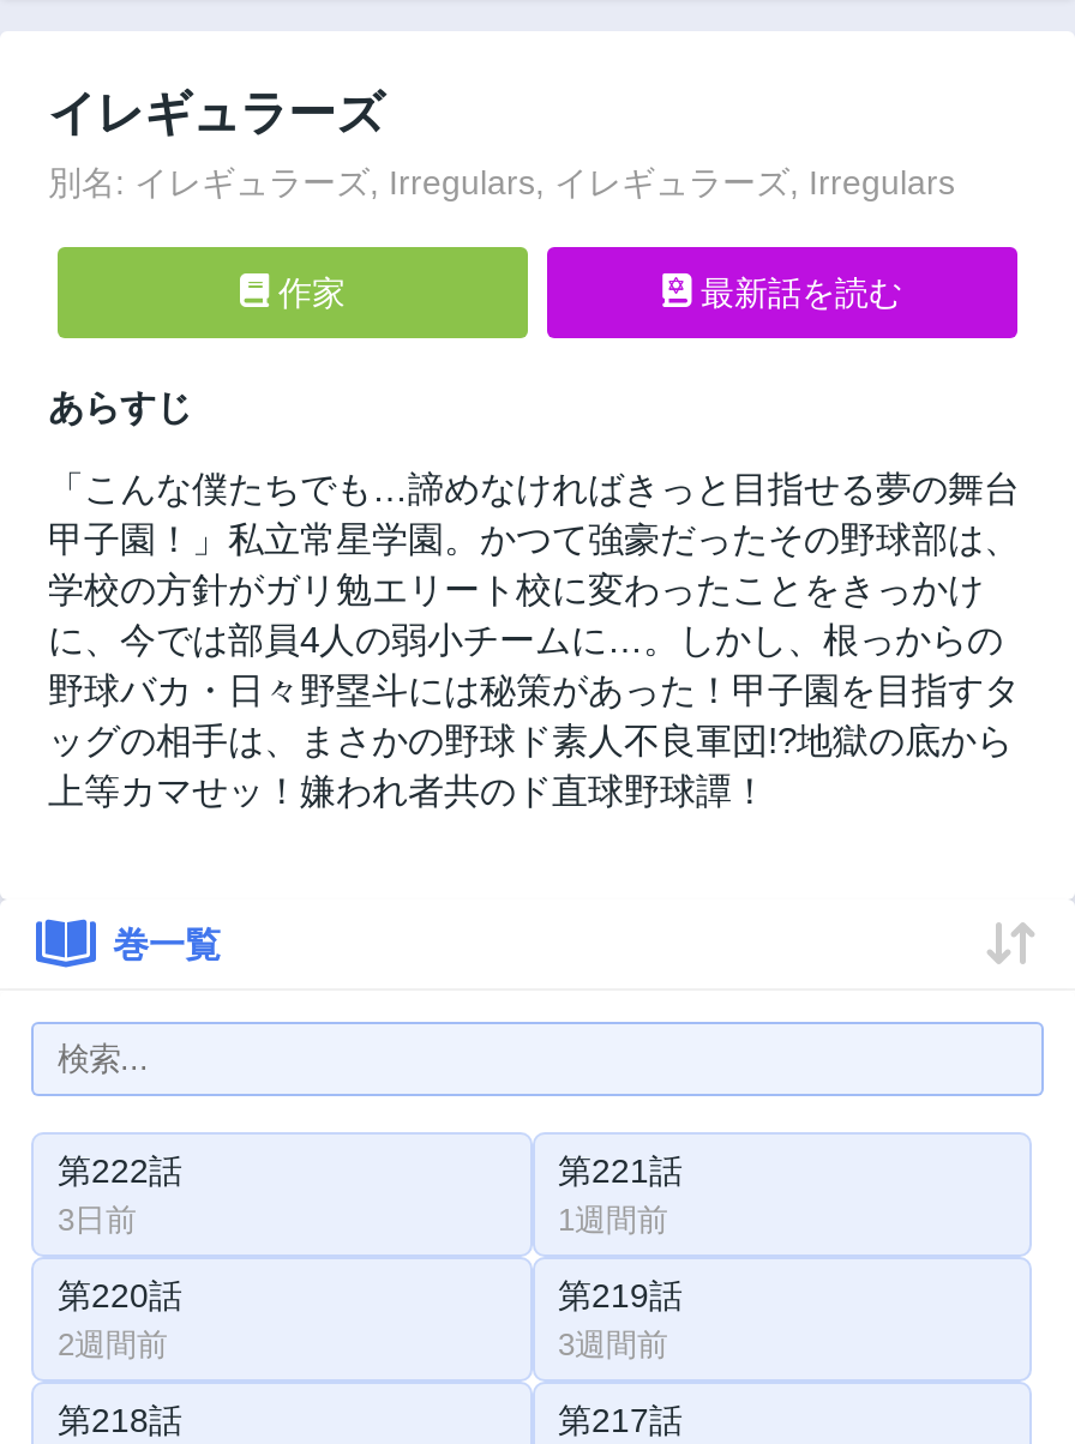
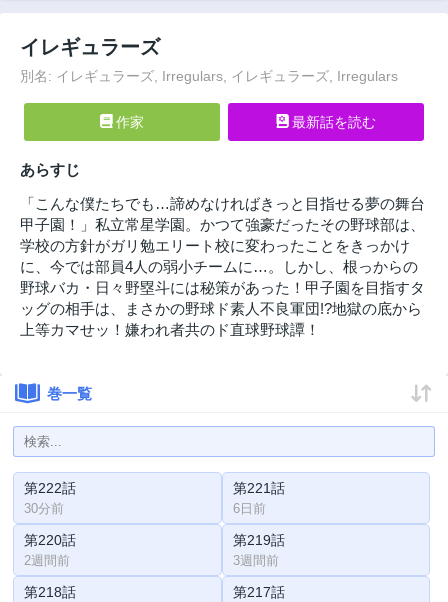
[58,1201,137,1237] 3日前 -> [24,501,64,516] 30分前
[558,1201,668,1237] 1週間前 -> [232,501,265,516] 6日前

